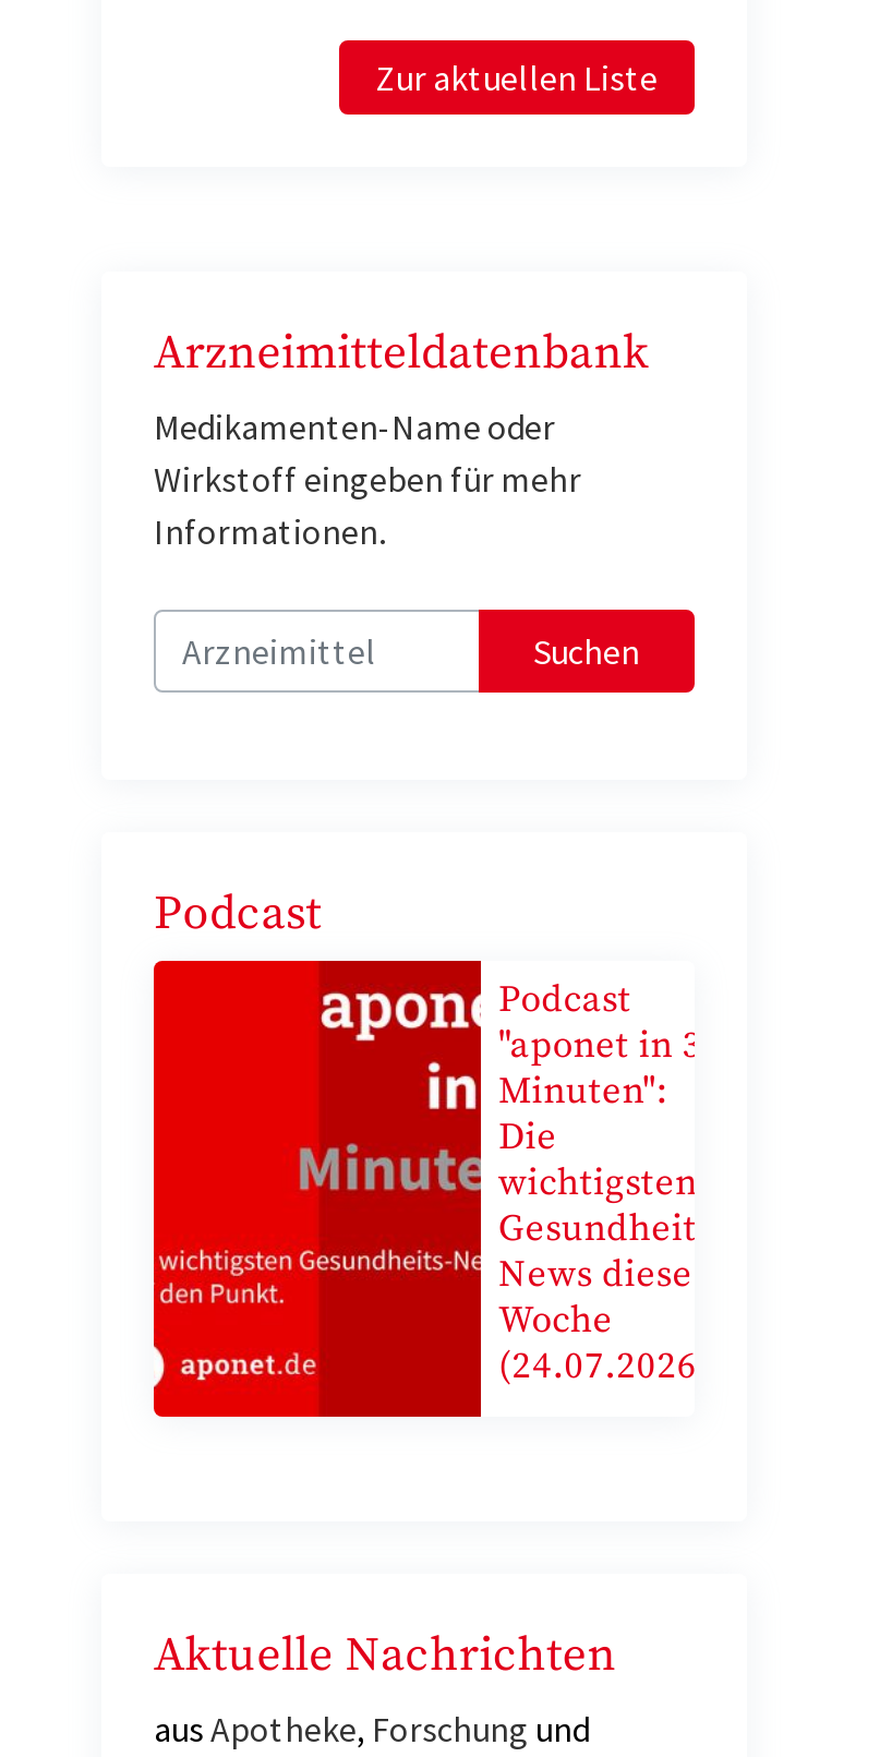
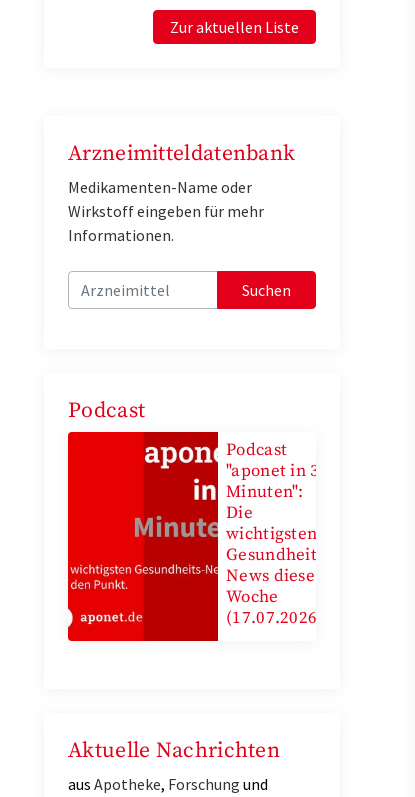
[498,1343,711,1391] (24.07.2026) -> [226,607,324,629] (17.07.2026)

